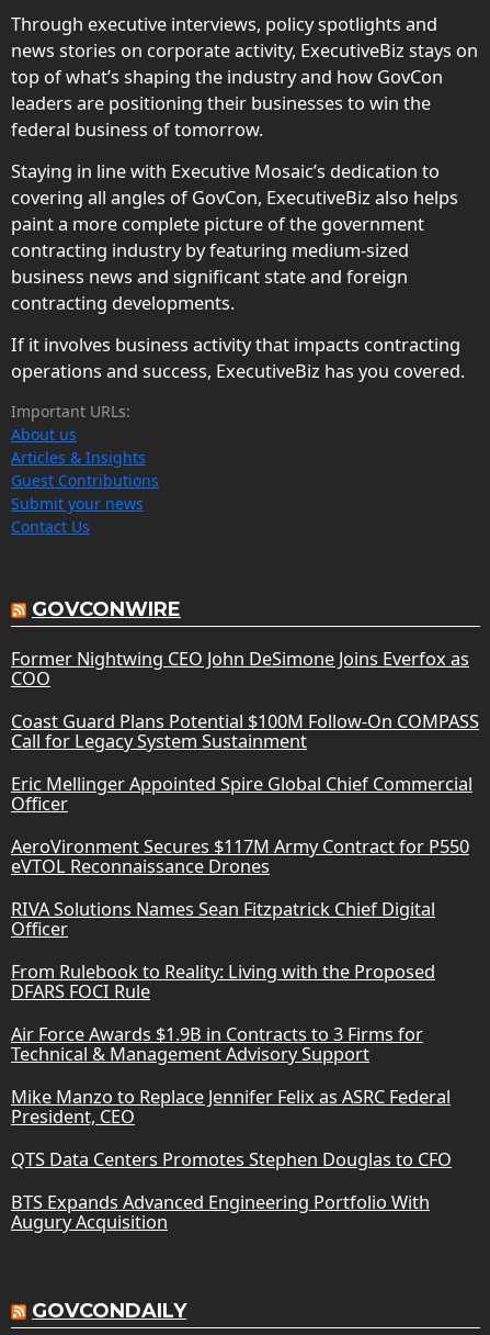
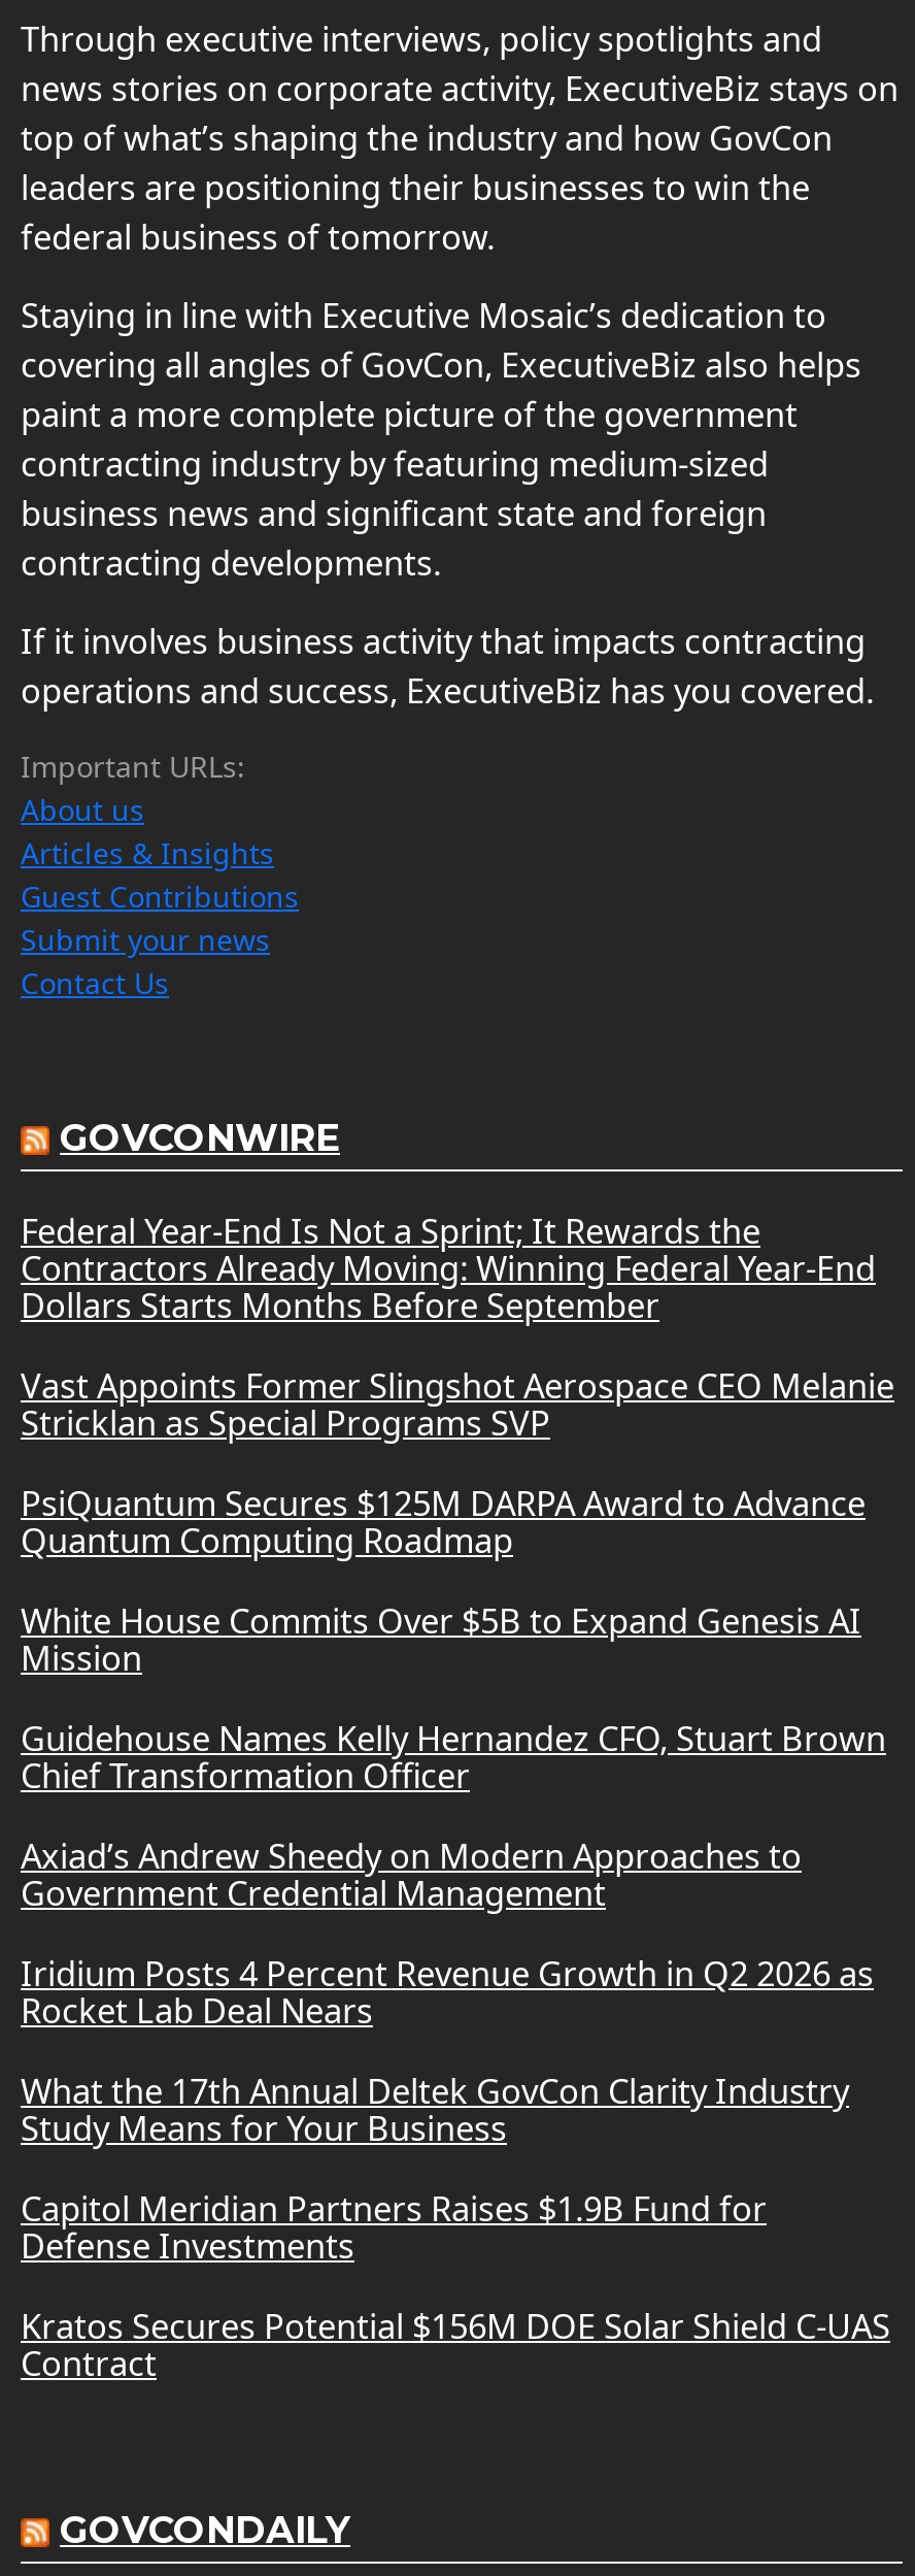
[11,646,469,690] Former Nightwing CEO John DeSimone Joins Everfox as | COO -> [21,1208,876,1328] Federal Year-End Is Not a Sprint; It Rewards the | Contractors Already Moving: Winning Federal Year-End | Dollars Starts Months Before September
[11,709,479,753] Coast Guard Plans Potential $100M Follow-On COMPASS | Call for Legacy System Sustainment -> [21,1363,894,1445] Vast Appoints Former Slingshot Aerospace CEO Melanie | Stricklan as Special Programs SVP
[11,771,472,815] Eric Mellinger Appointed Spire Global Chief Commercial | Officer -> [21,1480,866,1563] PsiQuantum Secures $125M DARPA Award to Advance | Quantum Computing Roadmap
[11,834,469,878] AeroVironment Secures $117M Army Contract for P550 | eVTOL Reconnaissance Drones -> [21,1598,861,1680] White House Commits Over $5B to Expand Genesis AI | Mission
[11,897,435,941] RIVA Solutions Names Sean Fitzpatrick Chief Digital | Officer -> [21,1715,886,1798] Guidehouse Names Kelly Hernandez CFO, Stuart Brown | Chief Transformation Officer
[11,959,435,1003] From Rulebook to Reality: Living with the Proposed | DFARS FOCI Rule -> [21,1833,802,1915] Axiad’s Andrew Sheedy on Modern Approaches to | Government Credential Management
[11,1022,423,1066] Air Force Awards $1.9B in Contracts to 3 Firms for | Technical & Management Advisory Support -> [21,1950,874,2033] Iridium Posts 4 Percent Revenue Growth in Q2 2026 as | Rocket Lab Deal Nears
[11,1084,451,1128] Mike Manzo to Replace Jennifer Felix as ASRC Federal | President, CEO -> [21,2068,849,2151] What the 17th Annual Deltek GovCon Clarity Industry | Study Means for Your Business
[11,1147,452,1171] QTS Data Centers Promotes Stephen Douglas to CFO -> [21,2186,767,2268] Capitol Meridian Partners Raises $1.9B Fund for | Defense Investments
[11,1190,430,1234] BTS Expands Advanced Engineering Portfolio With | Augury Acquisition -> [21,2303,890,2386] Kratos Secures Potential $156M DOE Solar Shield C-UAS | Contract

